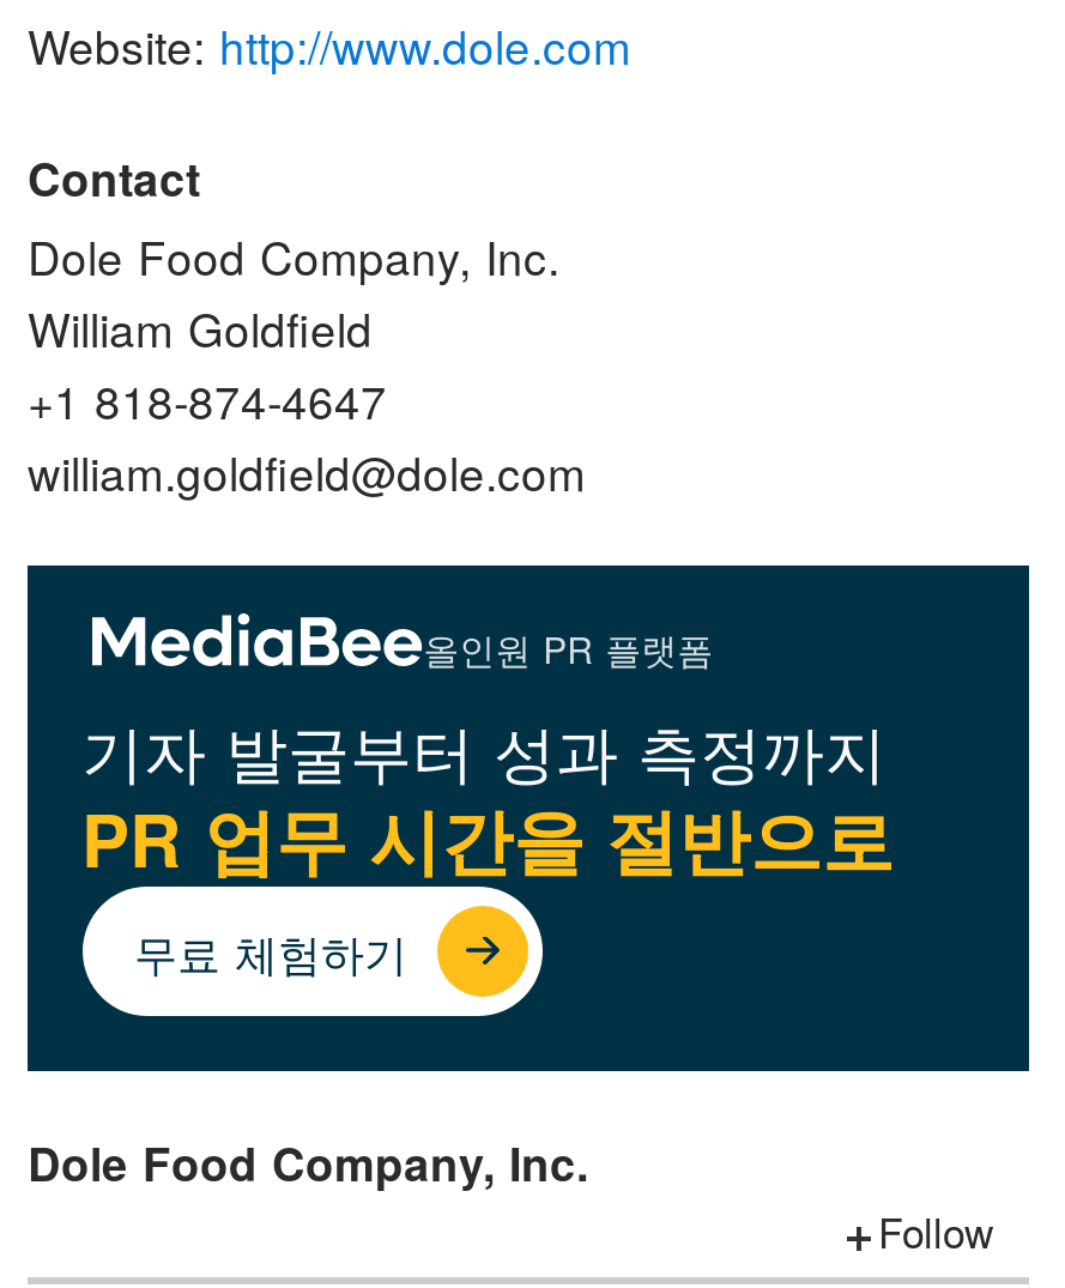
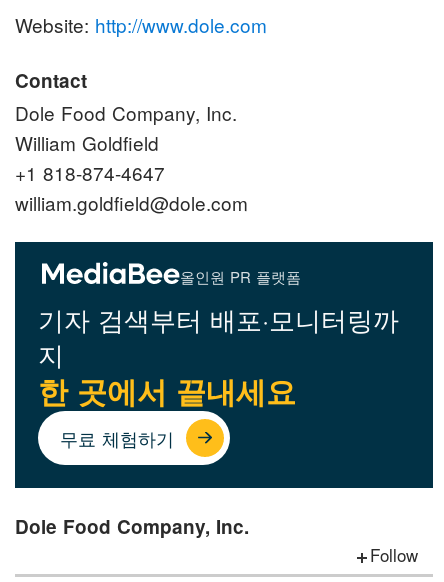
[81,705,894,889] 기자 발굴부터 성과 측정까지 | PR 업무 시간을 절반으로 -> [37,300,398,412] 기자 검색부터 배포·모니터링까 | 지 | 한 곳에서 끝내세요

